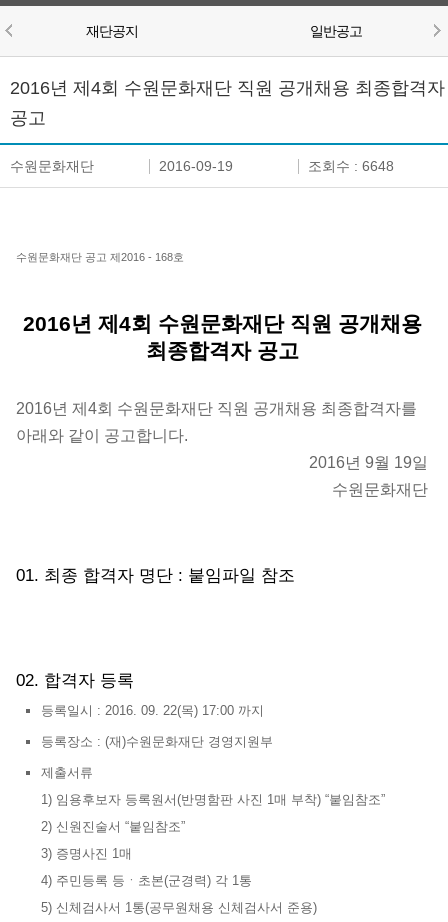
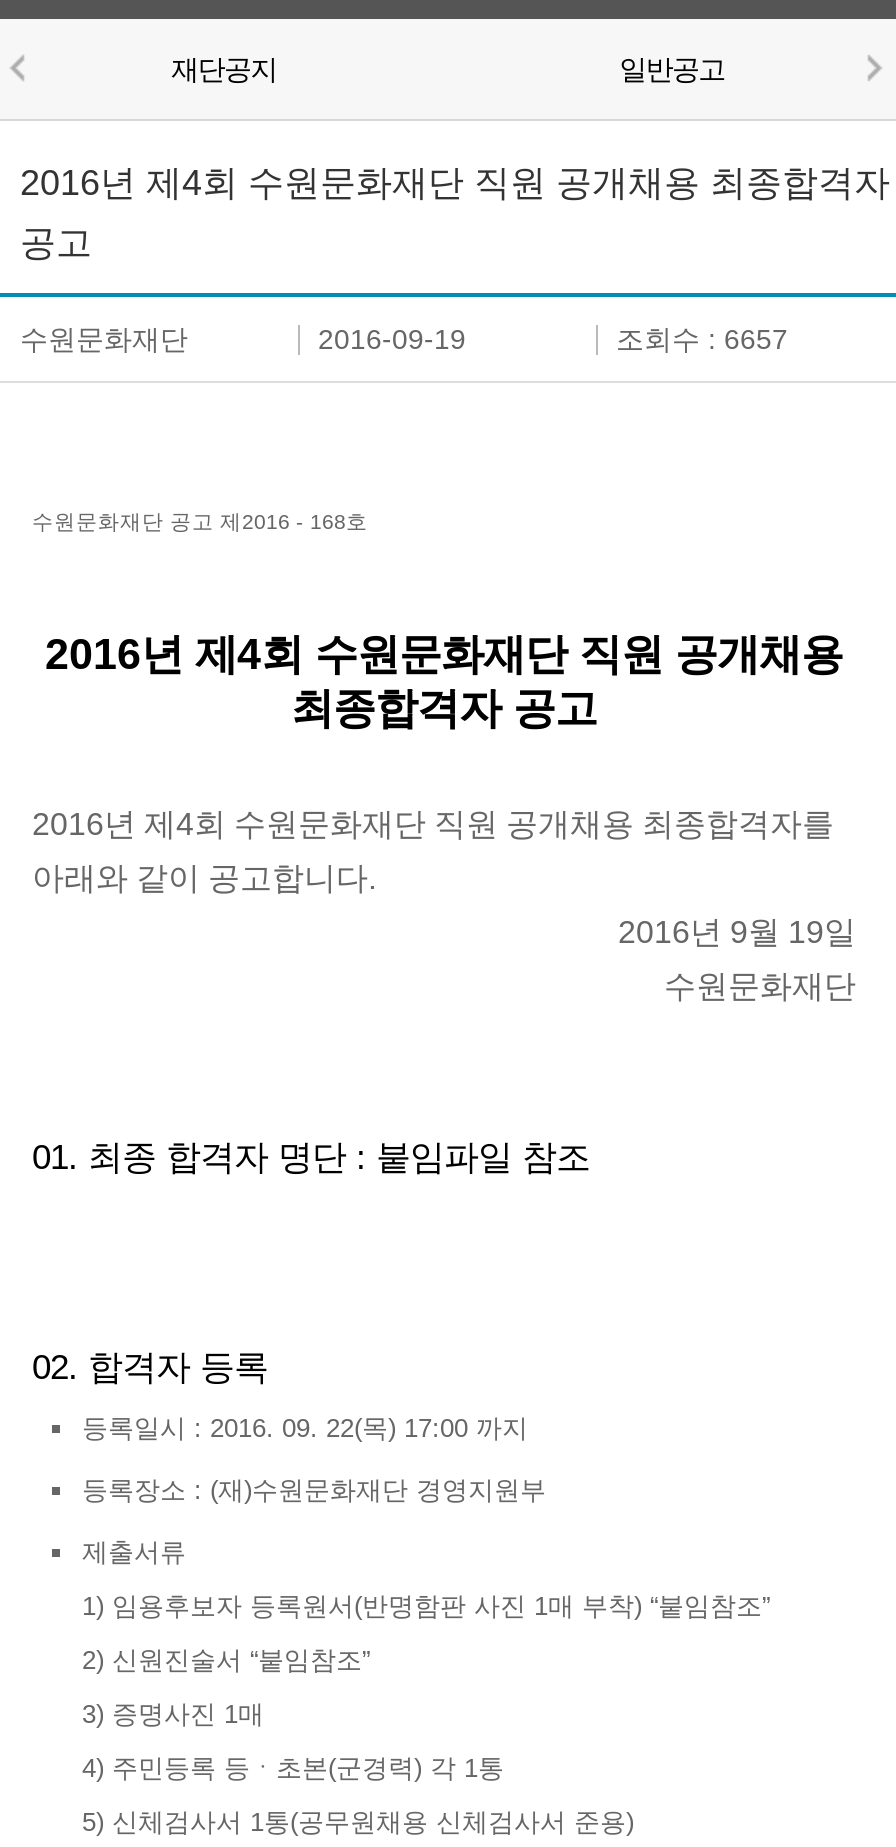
[308,158,394,174] 조회수 : 6648 -> [616,323,788,355] 조회수 : 6657

